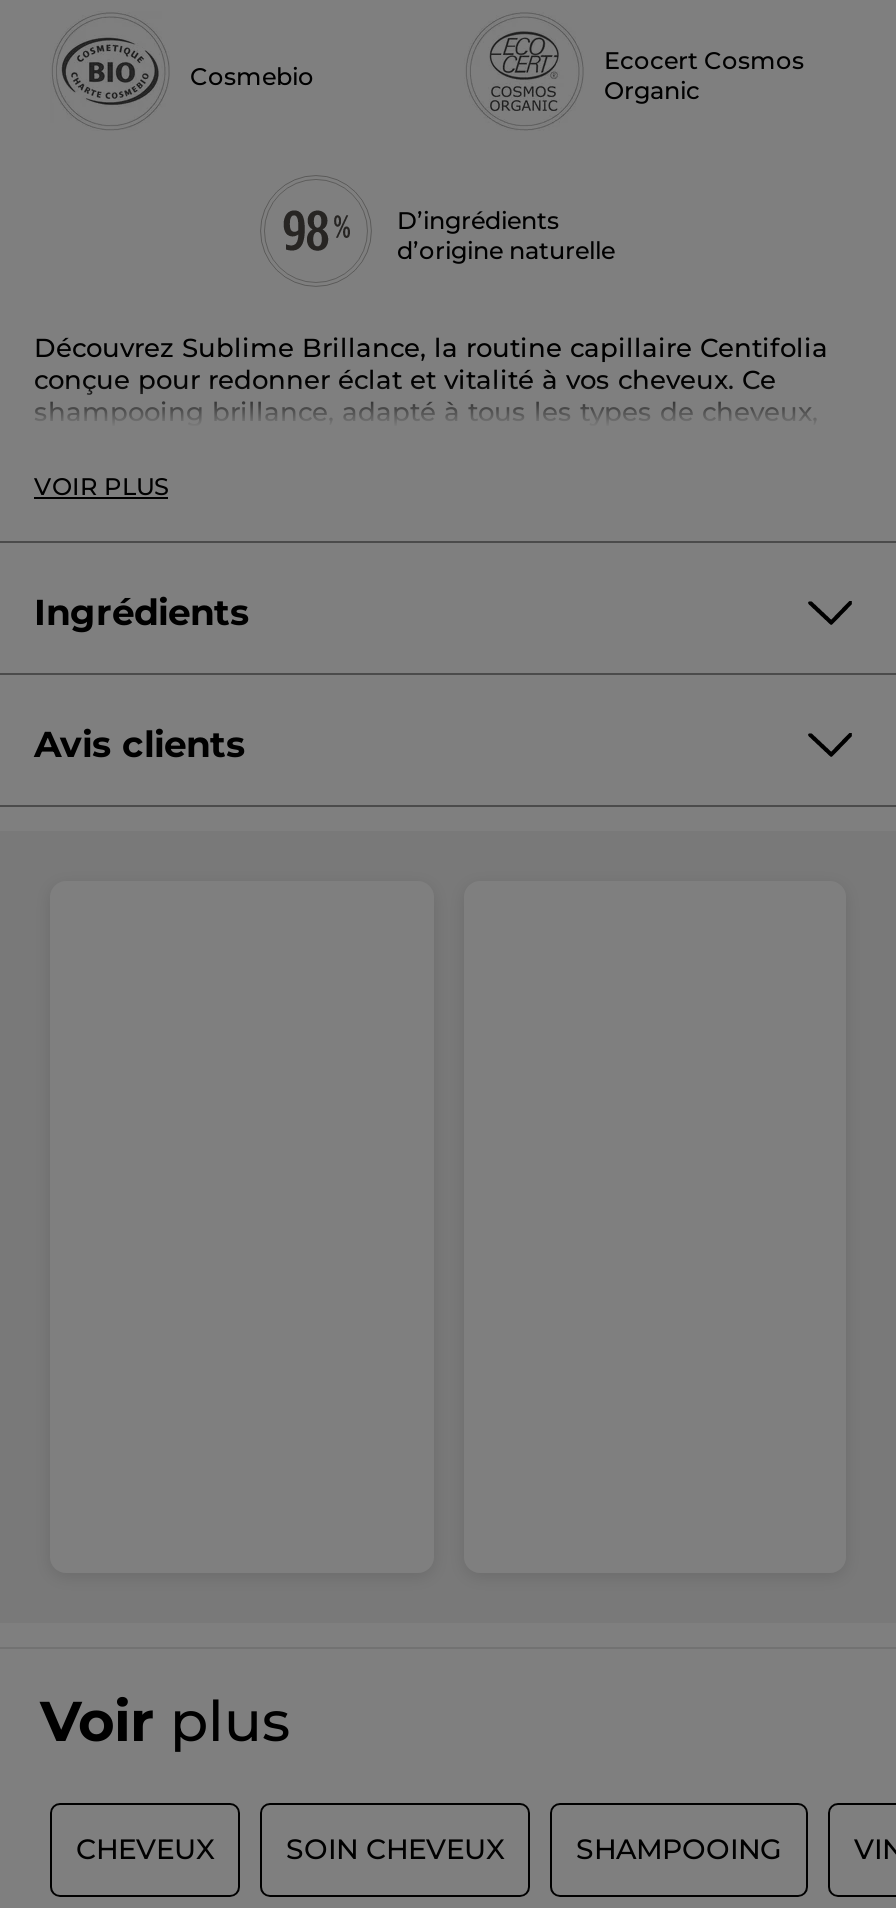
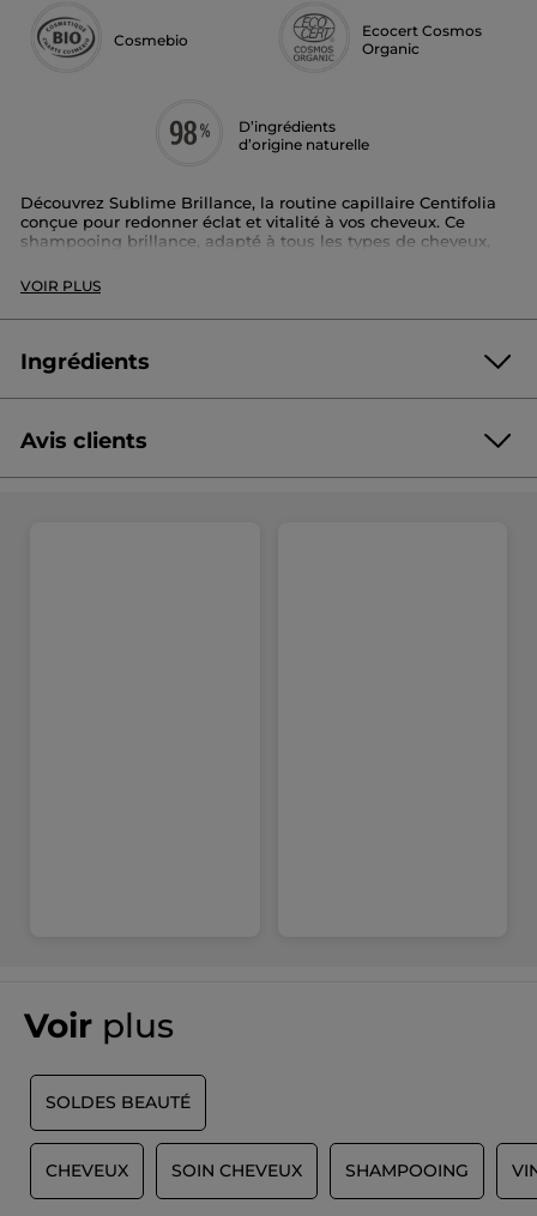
none -> [46,1092,191,1113] SOLDES BEAUTÉ

